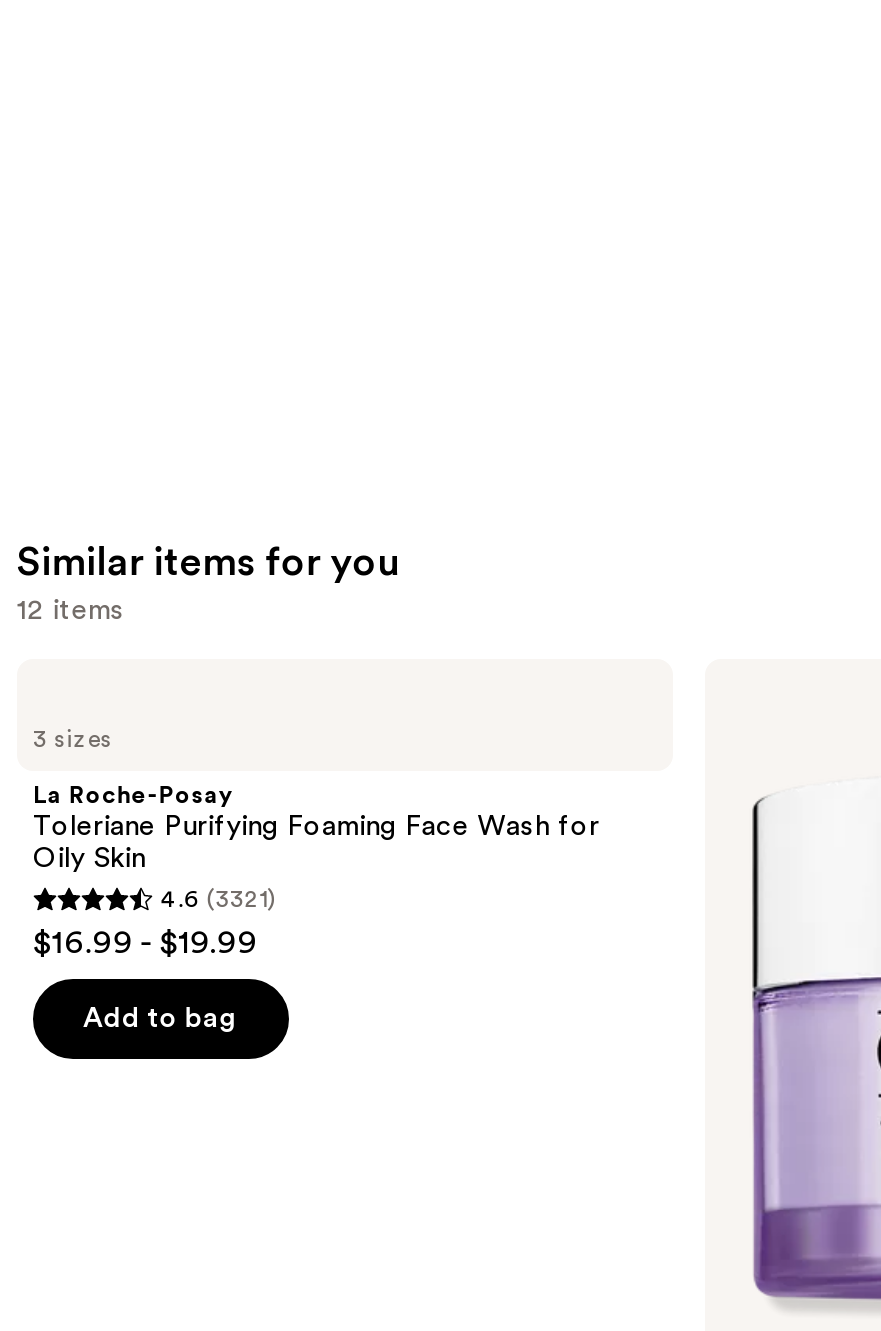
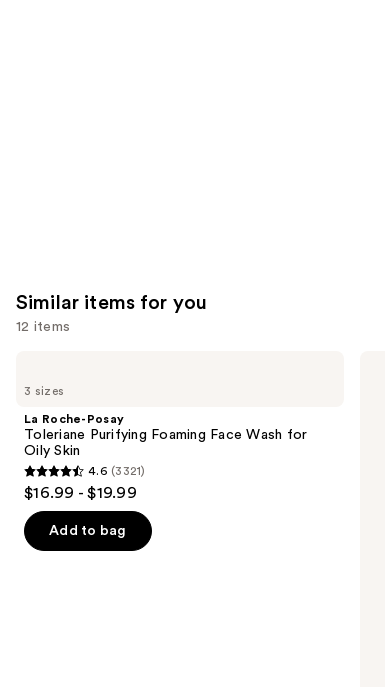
[751,797,875,1309] [image] -> none

